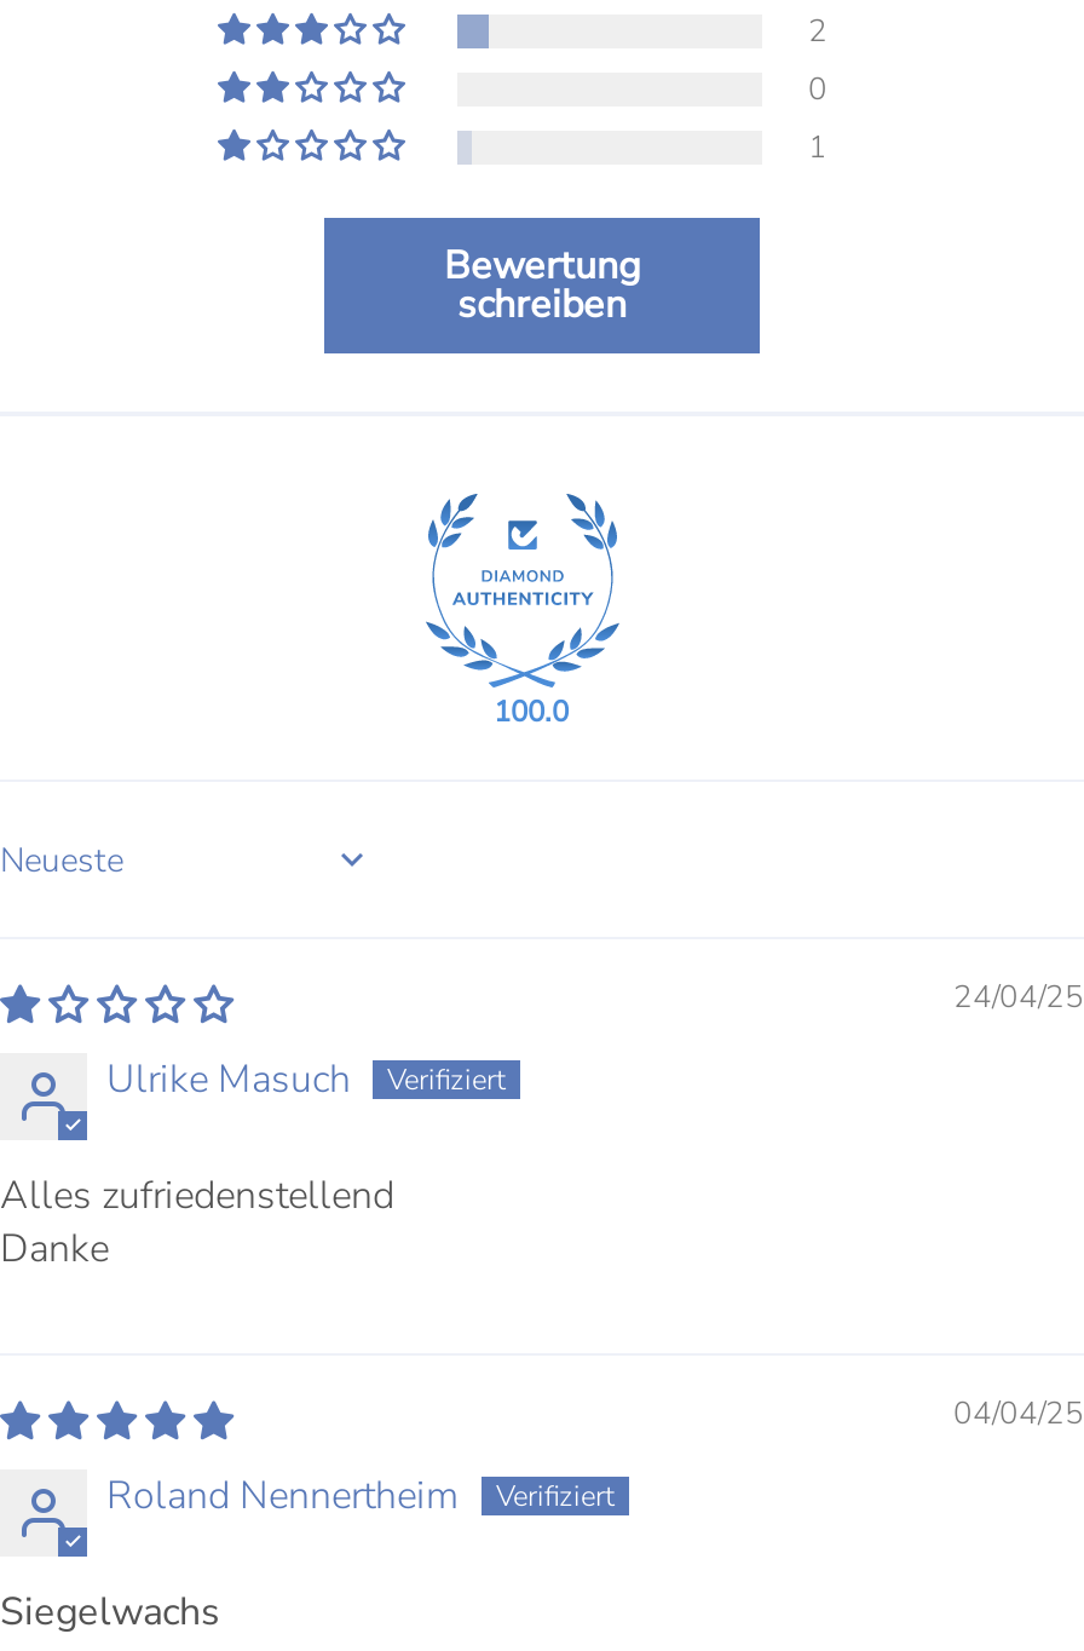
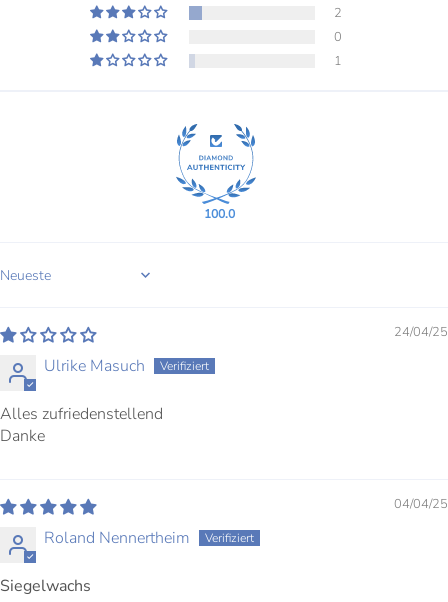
[444,240,640,332] Bewertung | schreiben -> none

